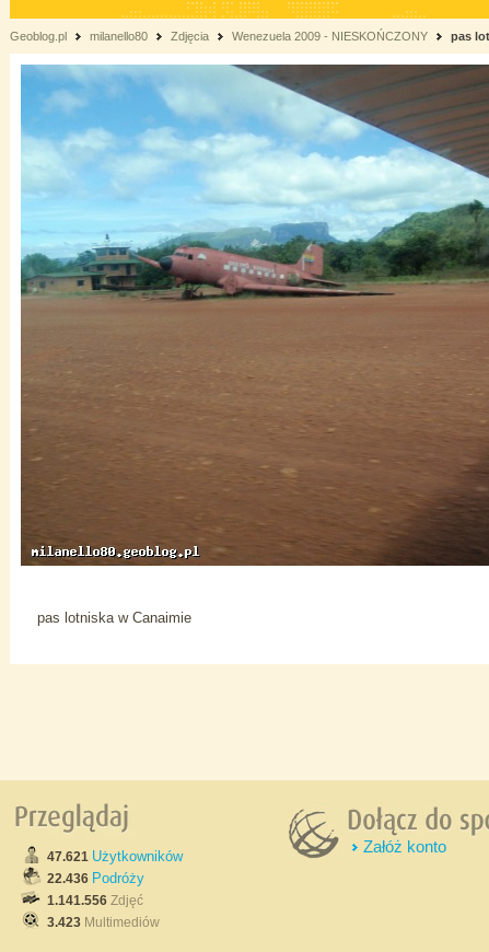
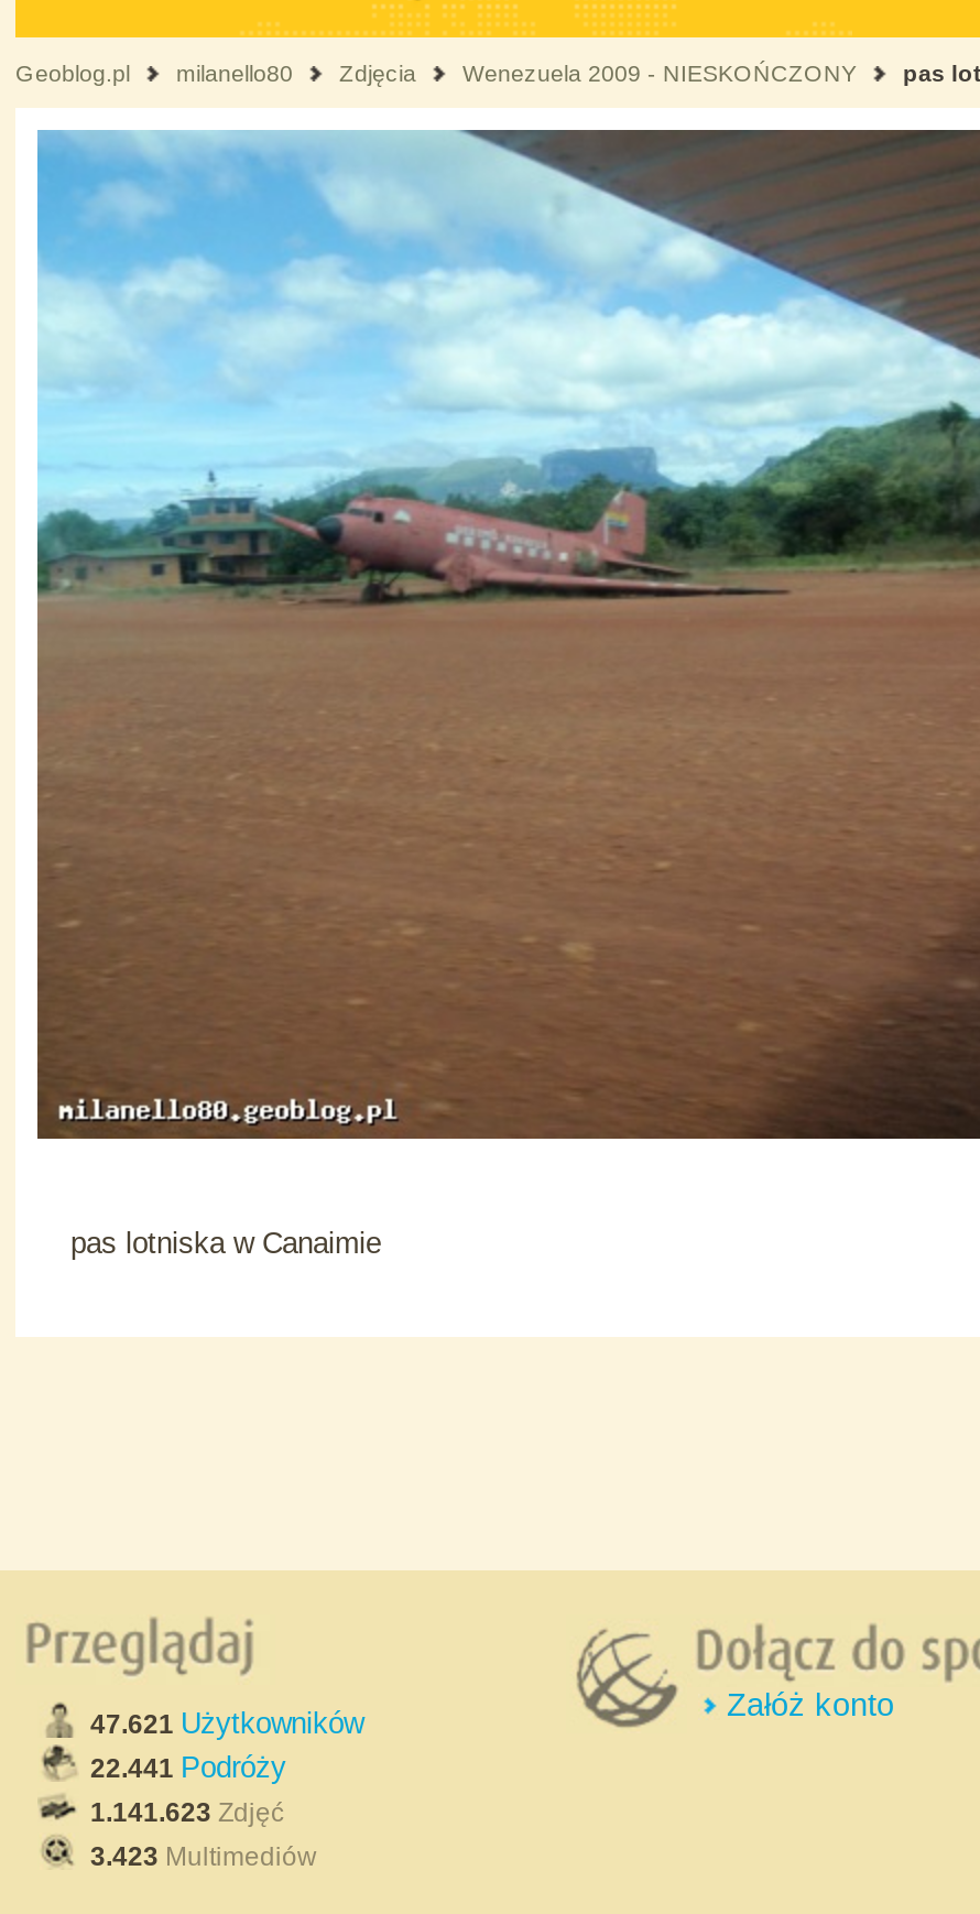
[47,870,144,886] 22.436 Podróży -> [90,1751,286,1784] 22.441 Podróży
[47,893,143,908] 1.141.556 Zdjęć -> [90,1797,284,1828] 1.141.623 Zdjęć

